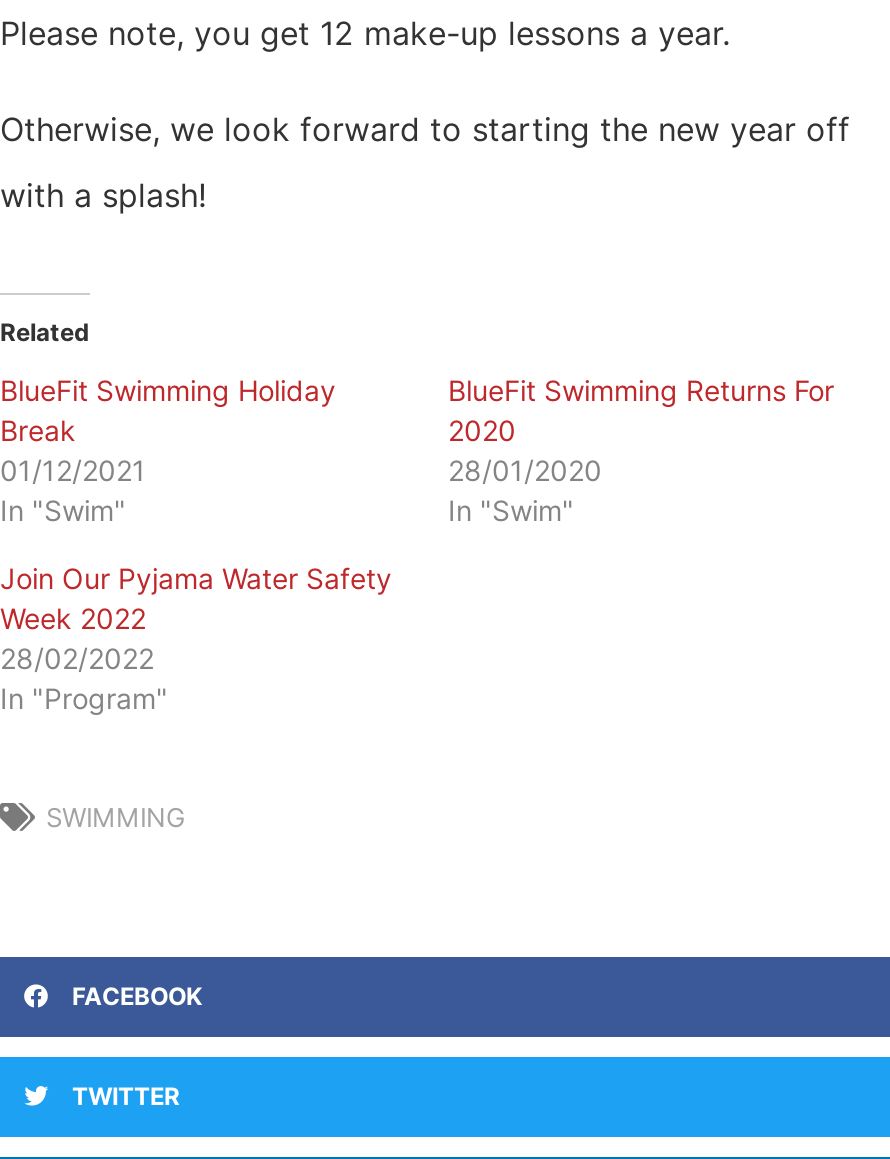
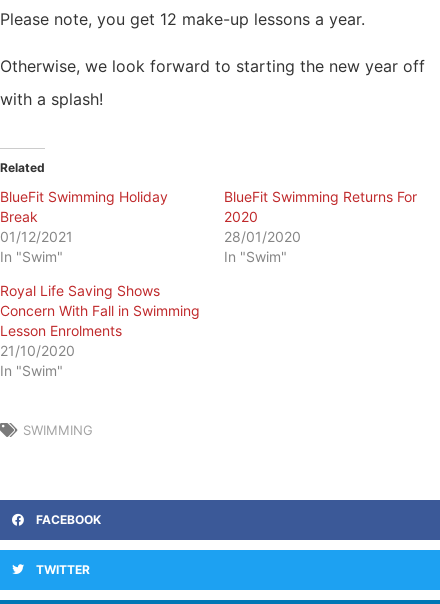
[0,560,392,714] Join Our Pyjama Water Safety | Week 2022 | 28/02/2022 | In "Program" -> [0,282,200,379] Royal Life Saving Shows | Concern With Fall in Swimming | Lesson Enrolments | 21/10/2020 | In "Swim"

